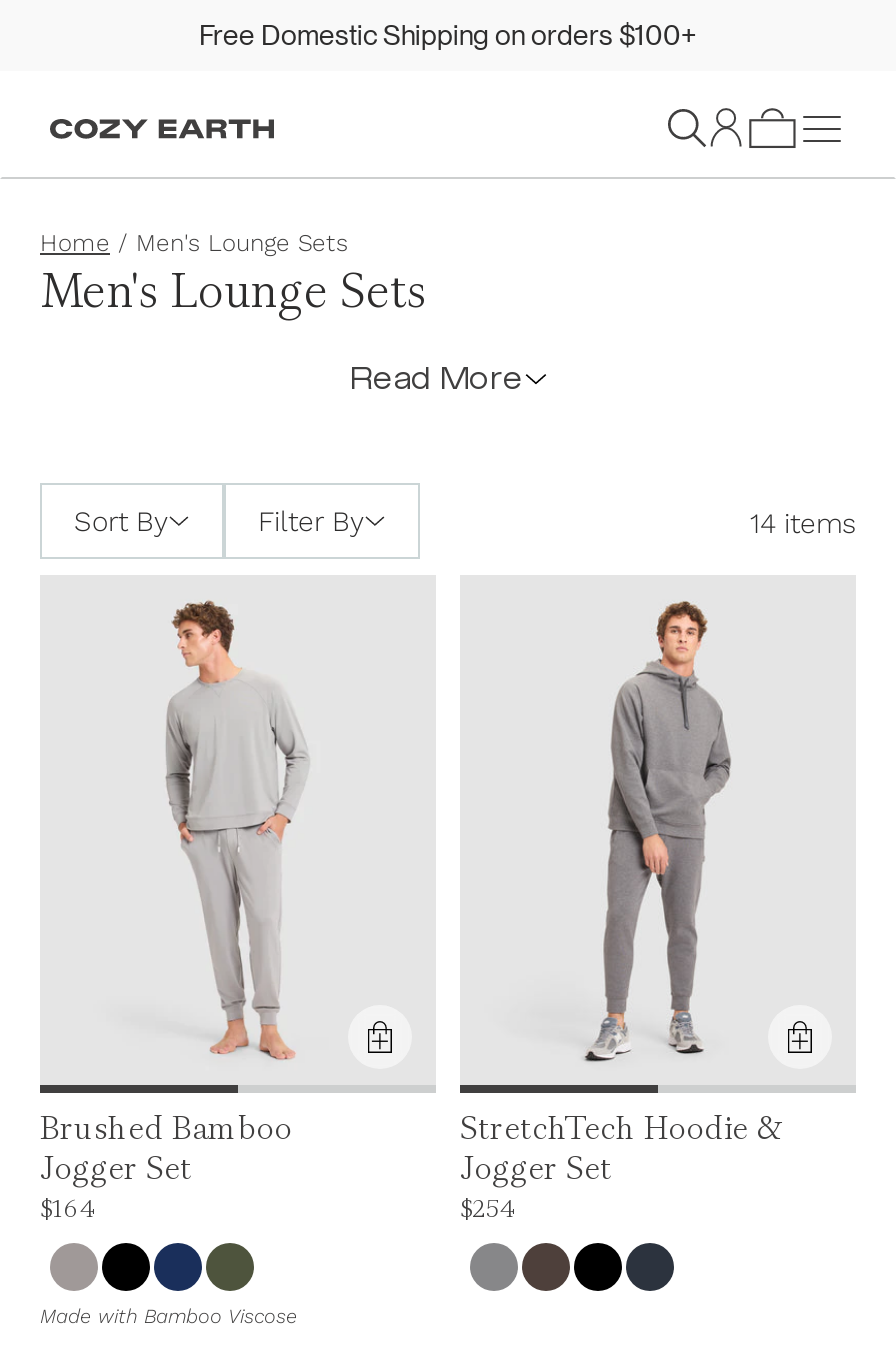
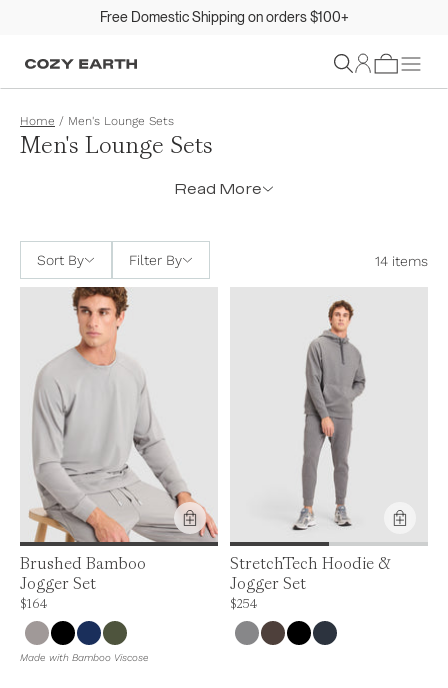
[58,575,434,1093] [image] -> [28,286,218,547] [image]

